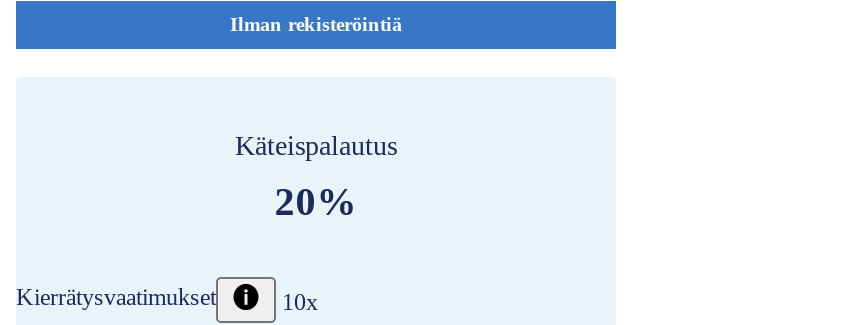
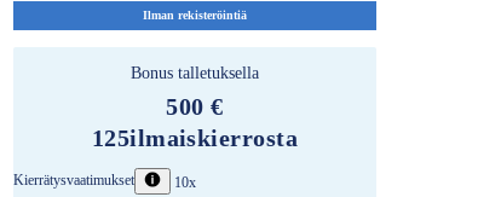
[235,132,397,224] Käteispalautus | 20% -> [91,64,298,151] Bonus talletuksella | 500 € | 125ilmaiskierrosta

